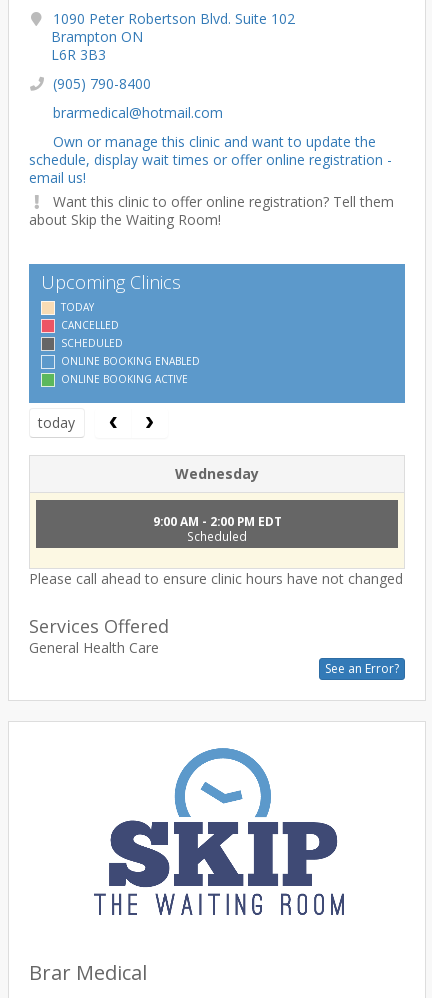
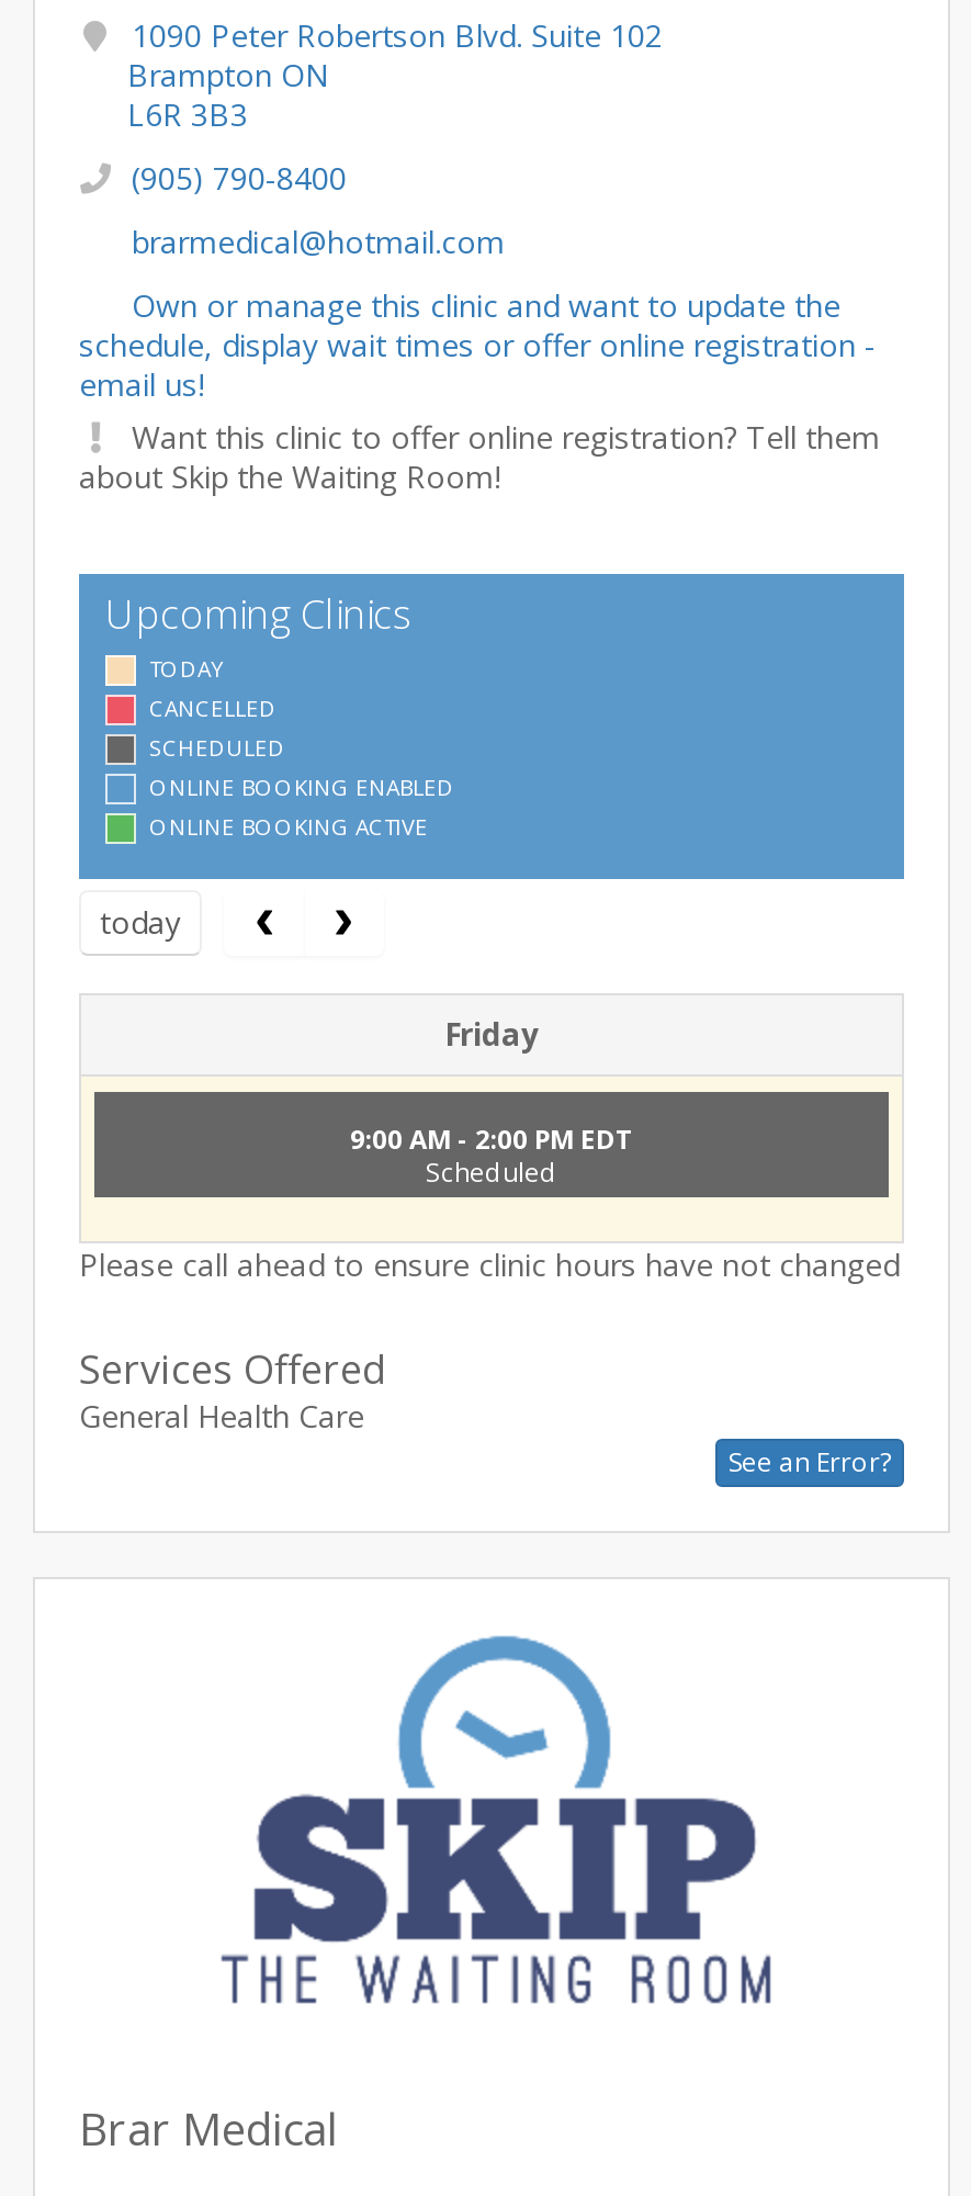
[175,464,259,483] Wednesday -> [444,1012,539,1054] Friday

